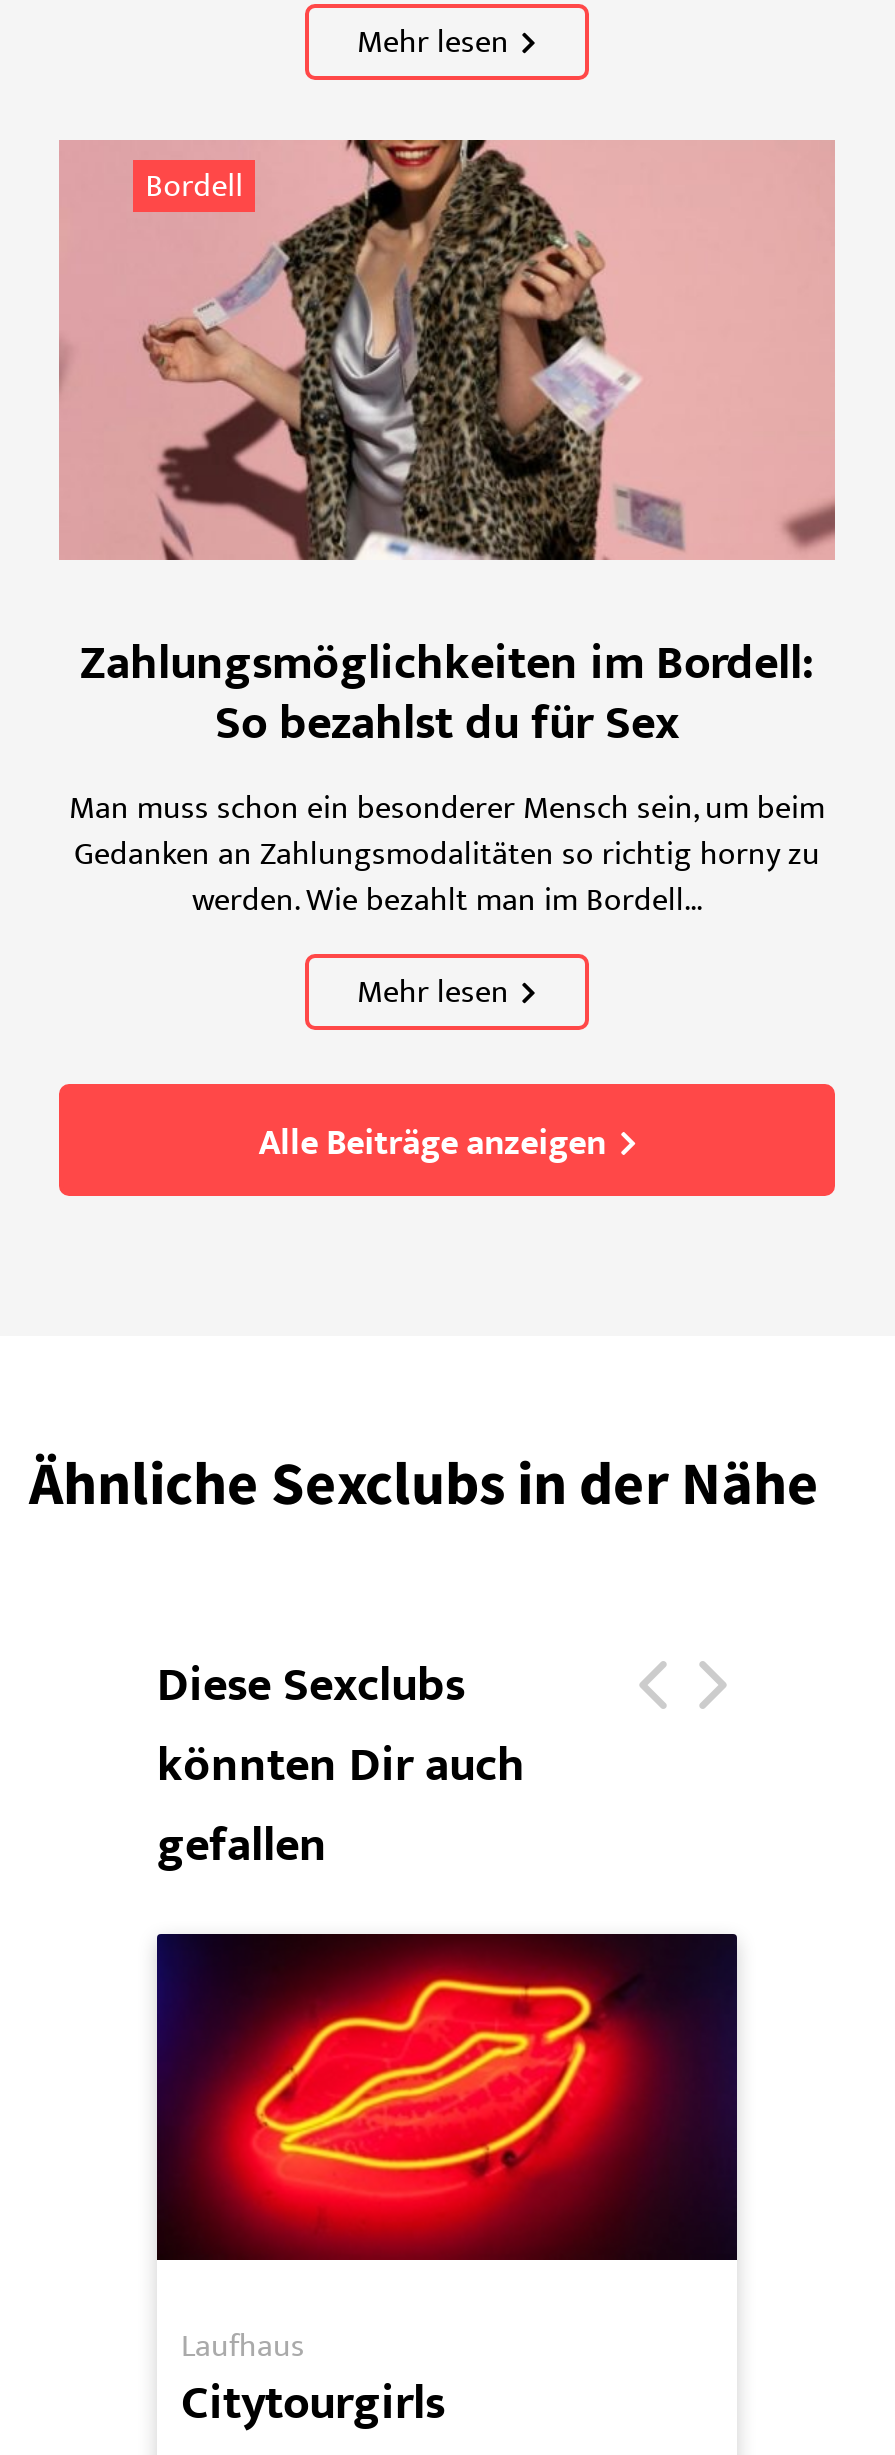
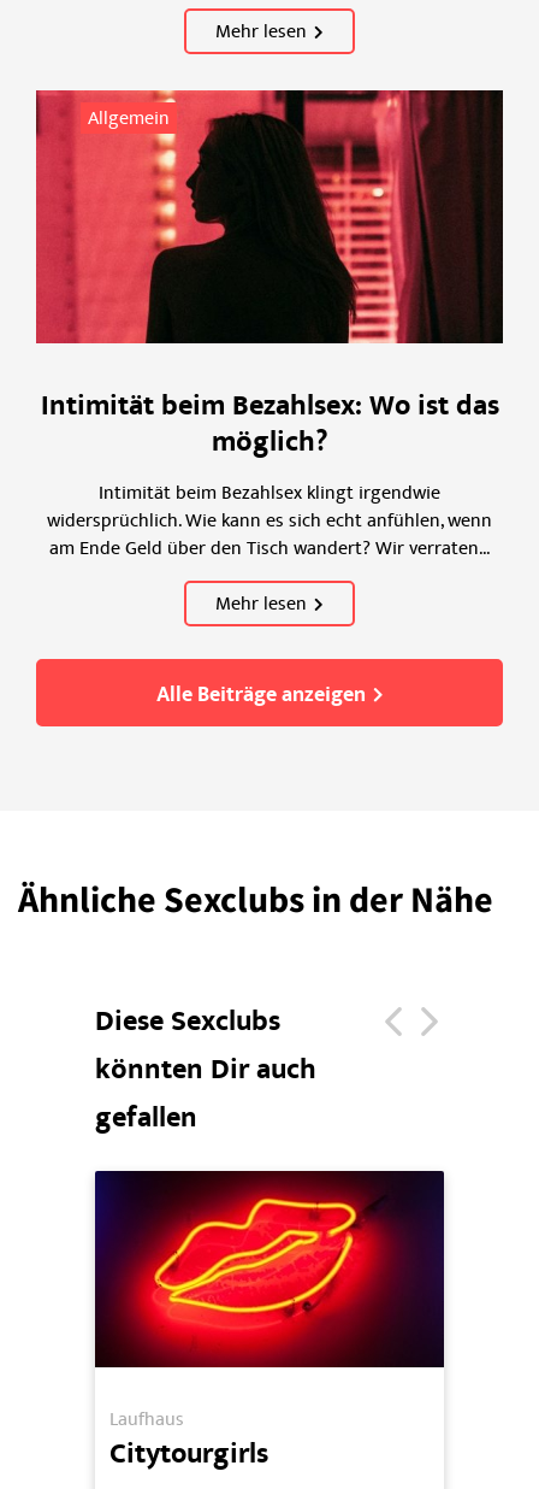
[59,138,837,562] [image] | Bordell -> [36,89,504,345] [image] | Allgemein
[69,623,825,925] Zahlungsmöglichkeiten im Bordell: | So bezahlst du für Sex | Man muss schon ein besonderer Mensch sein, um beim | Gedanken an Zahlungsmodalitäten so richtig horny zu | werden. Wie bezahlt man im Bordell... -> [40,382,499,563] Intimität beim Bezahlsex: Wo ist das | möglich? | Intimität beim Bezahlsex klingt irgendwie | widersprüchlich. Wie kann es sich echt anfühlen, wenn | am Ende Geld über den Tisch wandert? Wir verraten...

